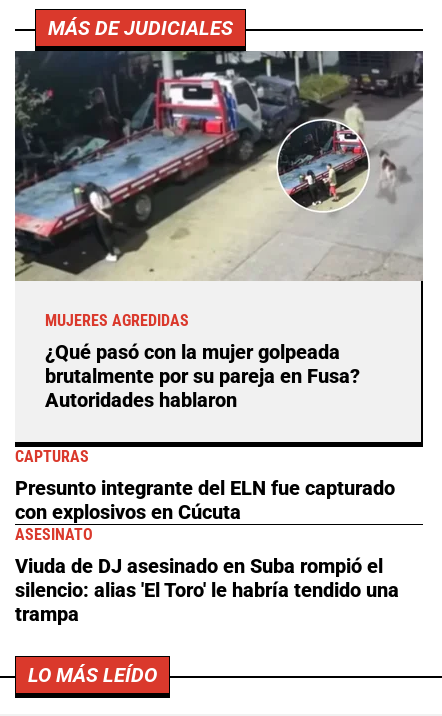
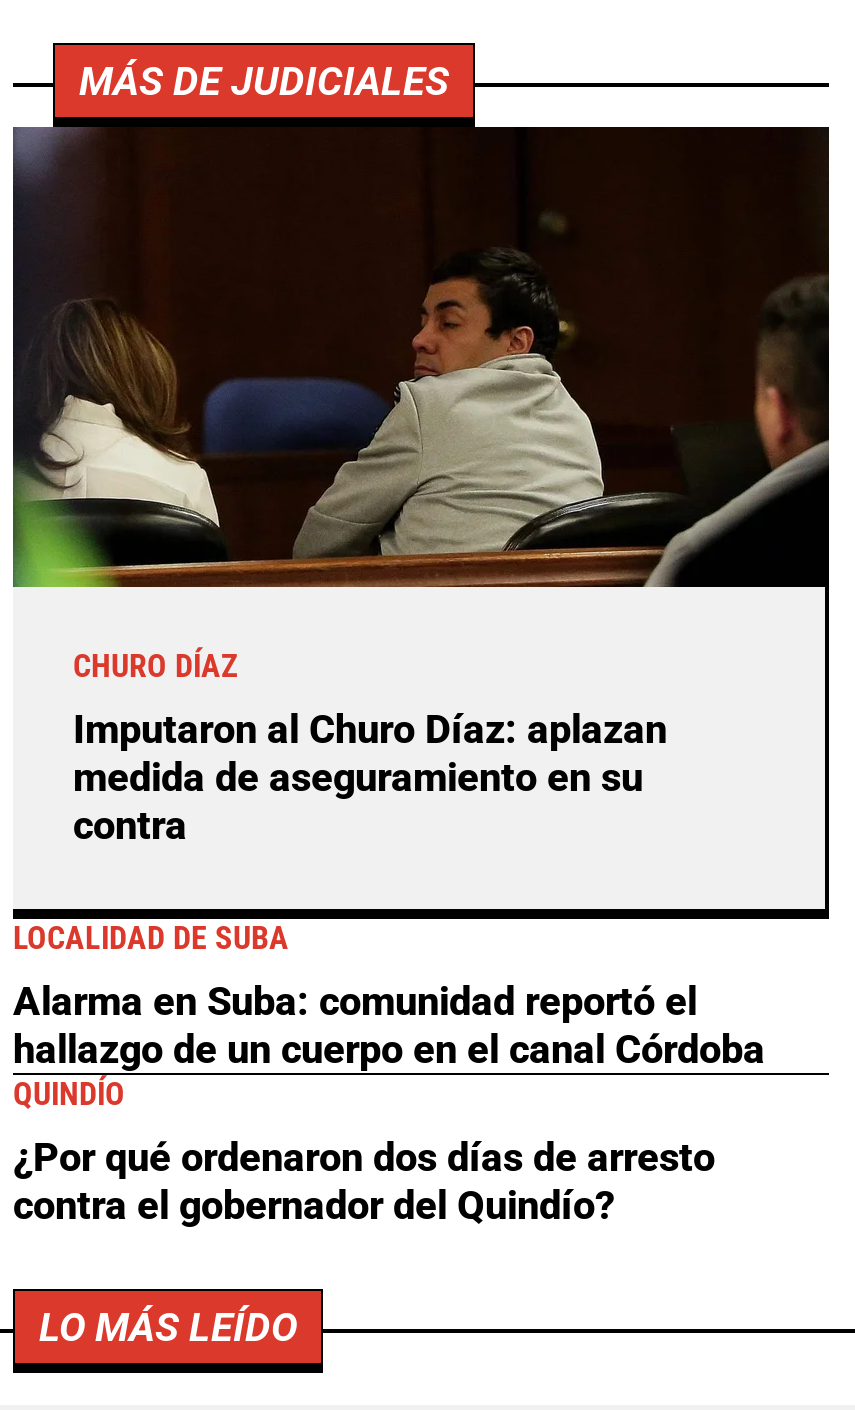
[14,50,424,412] [image] | MUJERES AGREDIDAS | ¿Qué pasó con la mujer golpeada | brutalmente por su pareja en Fusa? | Autoridades hablaron -> [13,125,829,849] [image] | CHURO DÍAZ | Imputaron al Churo Díaz: aplazan | medida de aseguramiento en su | contra
[15,447,399,626] CAPTURAS | Presunto integrante del ELN fue capturado | con explosivos en Cúcuta | ASESINATO | Viuda de DJ asesinado en Suba rompió el | silencio: alias 'El Toro' le habría tendido una | trampa -> [13,919,765,1229] LOCALIDAD DE SUBA | Alarma en Suba: comunidad reportó el | hallazgo de un cuerpo en el canal Córdoba | QUINDÍO | ¿Por qué ordenaron dos días de arresto | contra el gobernador del Quindío?

